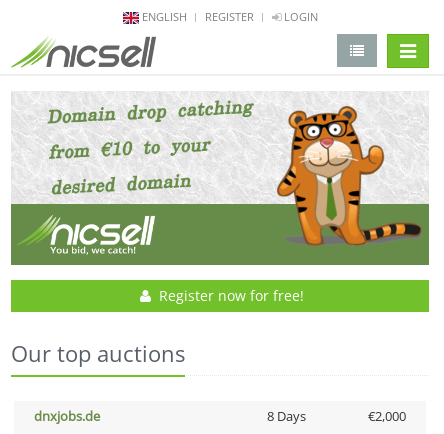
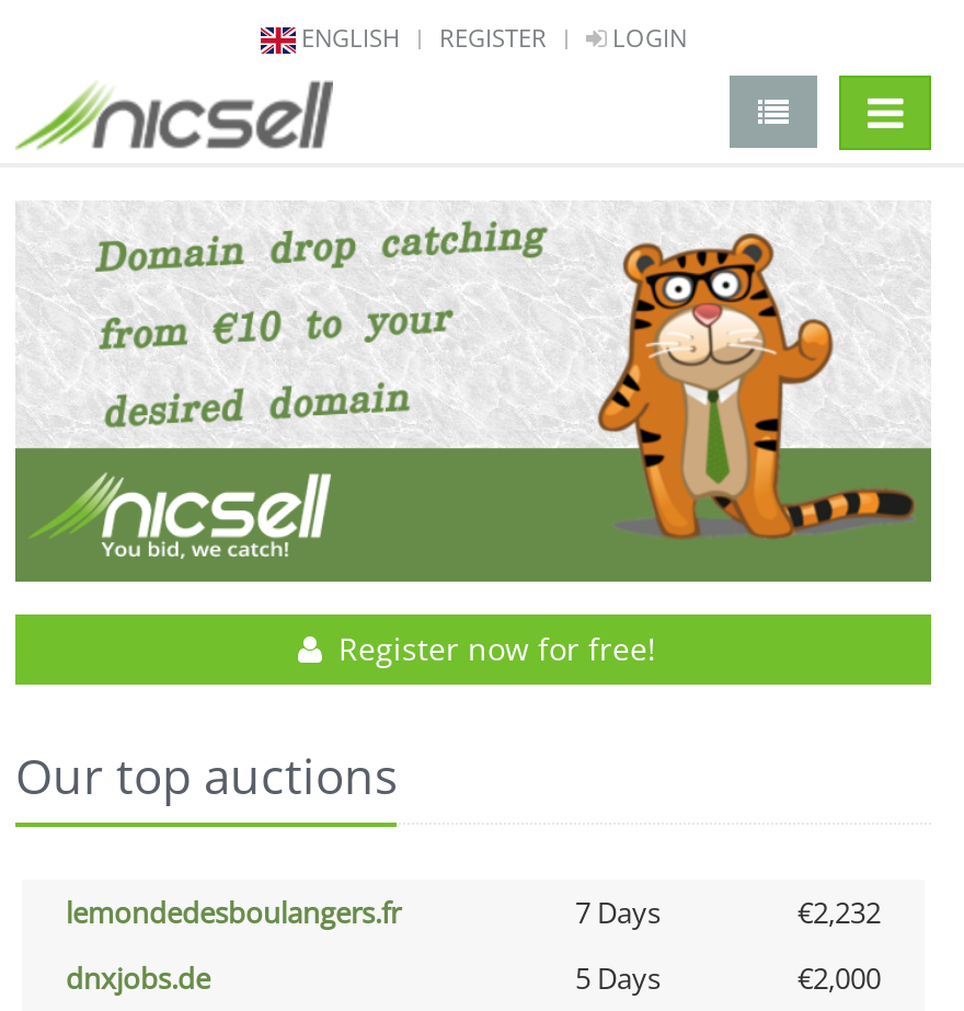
none -> [66,893,881,933] lemondedesboulangers.fr | 7 Days | €2,232
[266,407,305,425] 8 Days -> [575,959,661,998] 5 Days

